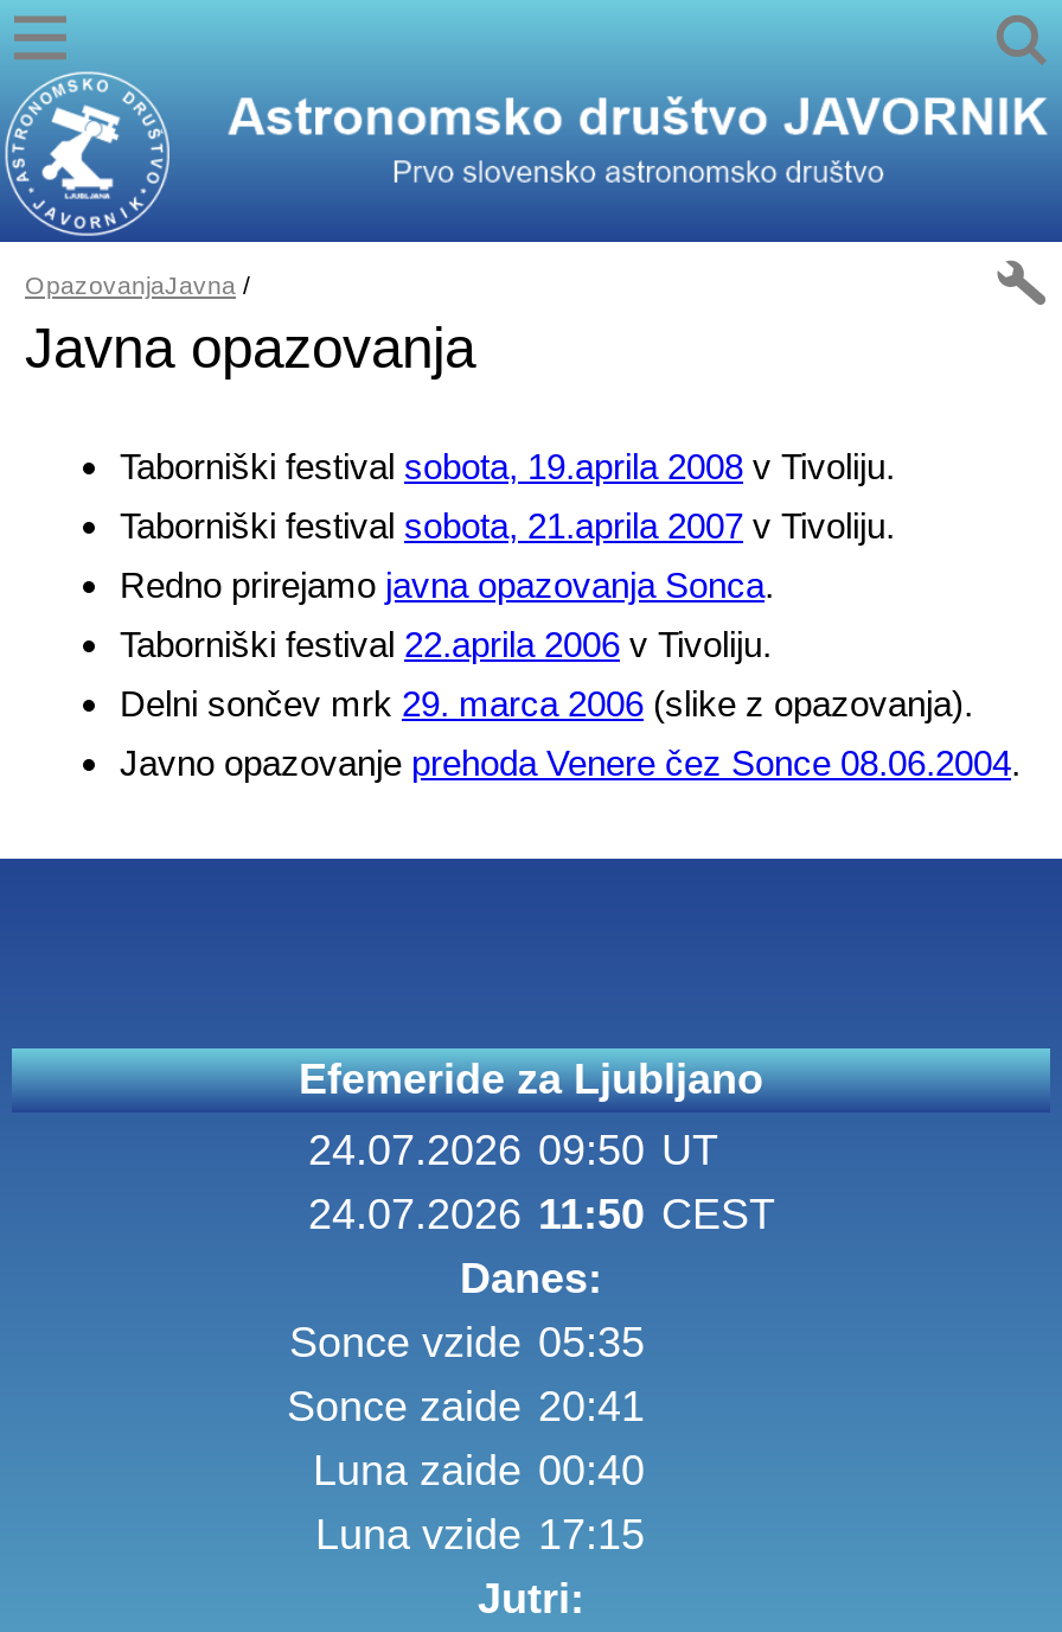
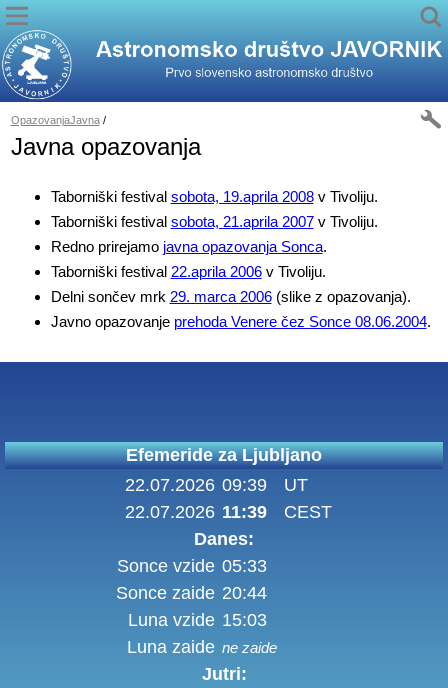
[308,1127,718,1174] 24.07.2026 09:50 UT -> [125,475,308,495] 22.07.2026 09:39 UT
[308,1191,775,1238] 24.07.2026 11:50 CEST -> [125,502,332,522] 22.07.2026 11:39 CEST
[287,1319,645,1559] Sonce vzide 05:35 | Sonce zaide 20:41 | Luna zaide 00:40 | Luna vzide 17:15 -> [116,556,277,657] Sonce vzide 05:33 | Sonce zaide 20:44 | Luna vzide 15:03 | Luna zaide ne zaide

